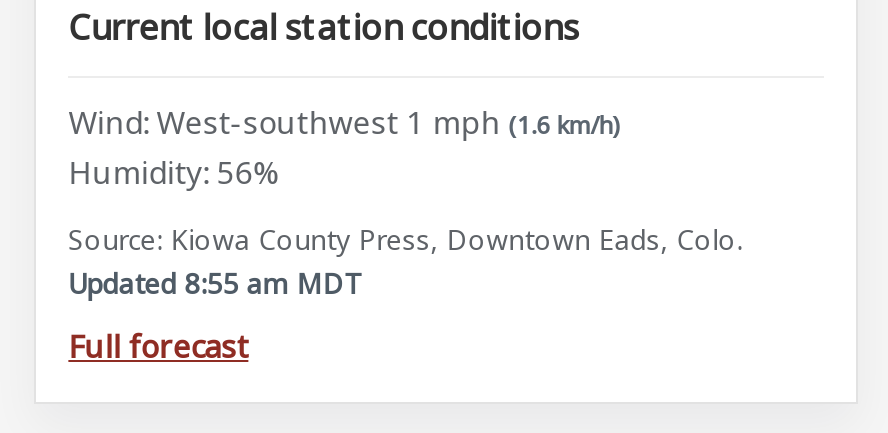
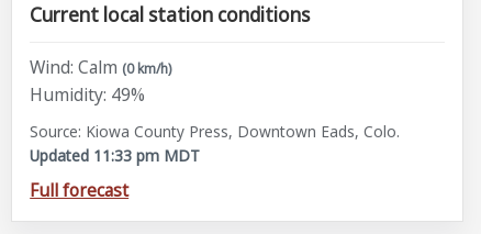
[68,99,618,194] Wind: West-southwest 1 mph (1.6 km/h) | Humidity: 56% -> [30,54,172,107] Wind: Calm (0 km/h) | Humidity: 49%
[68,264,362,302] Updated 8:55 am MDT -> [30,145,200,166] Updated 11:33 pm MDT

